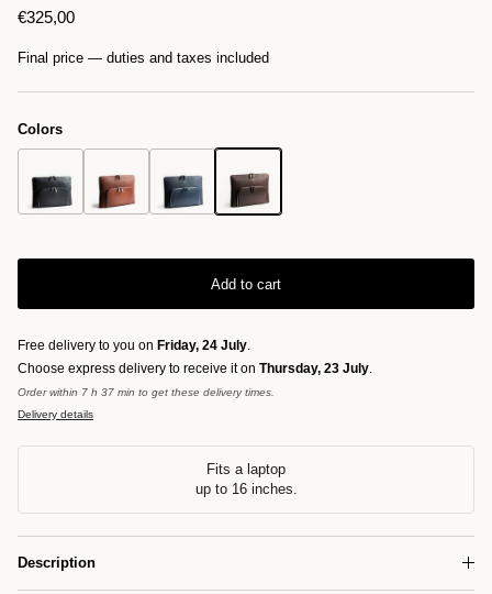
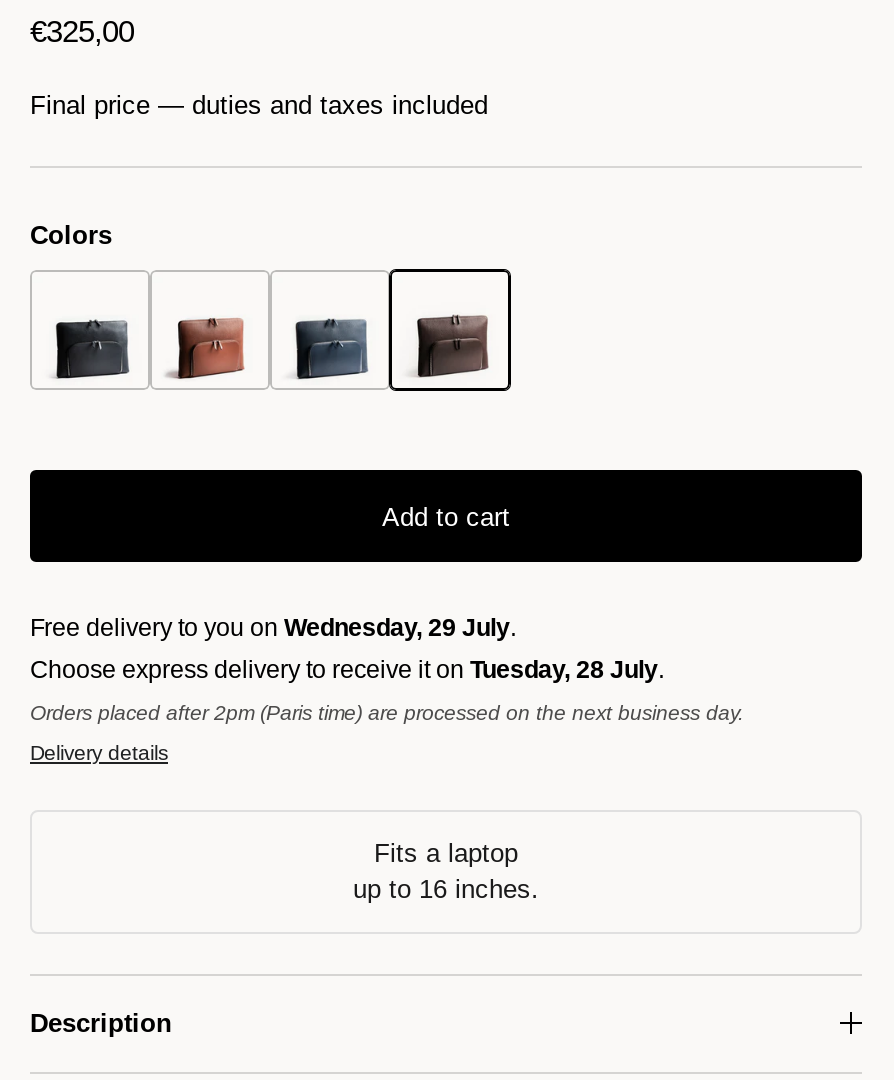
[18,338,250,354] Free delivery to you on Friday, 24 July. -> [30,615,516,643] Free delivery to you on Wednesday, 29 July.
[18,361,372,377] Choose express delivery to receive it on Thursday, 23 July. -> [30,657,664,685] Choose express delivery to receive it on Tuesday, 28 July.
[18,387,275,399] Order within 7 h 37 min to get these delivery times. -> [30,703,744,725] Orders placed after 2pm (Paris time) are processed on the next business day.

